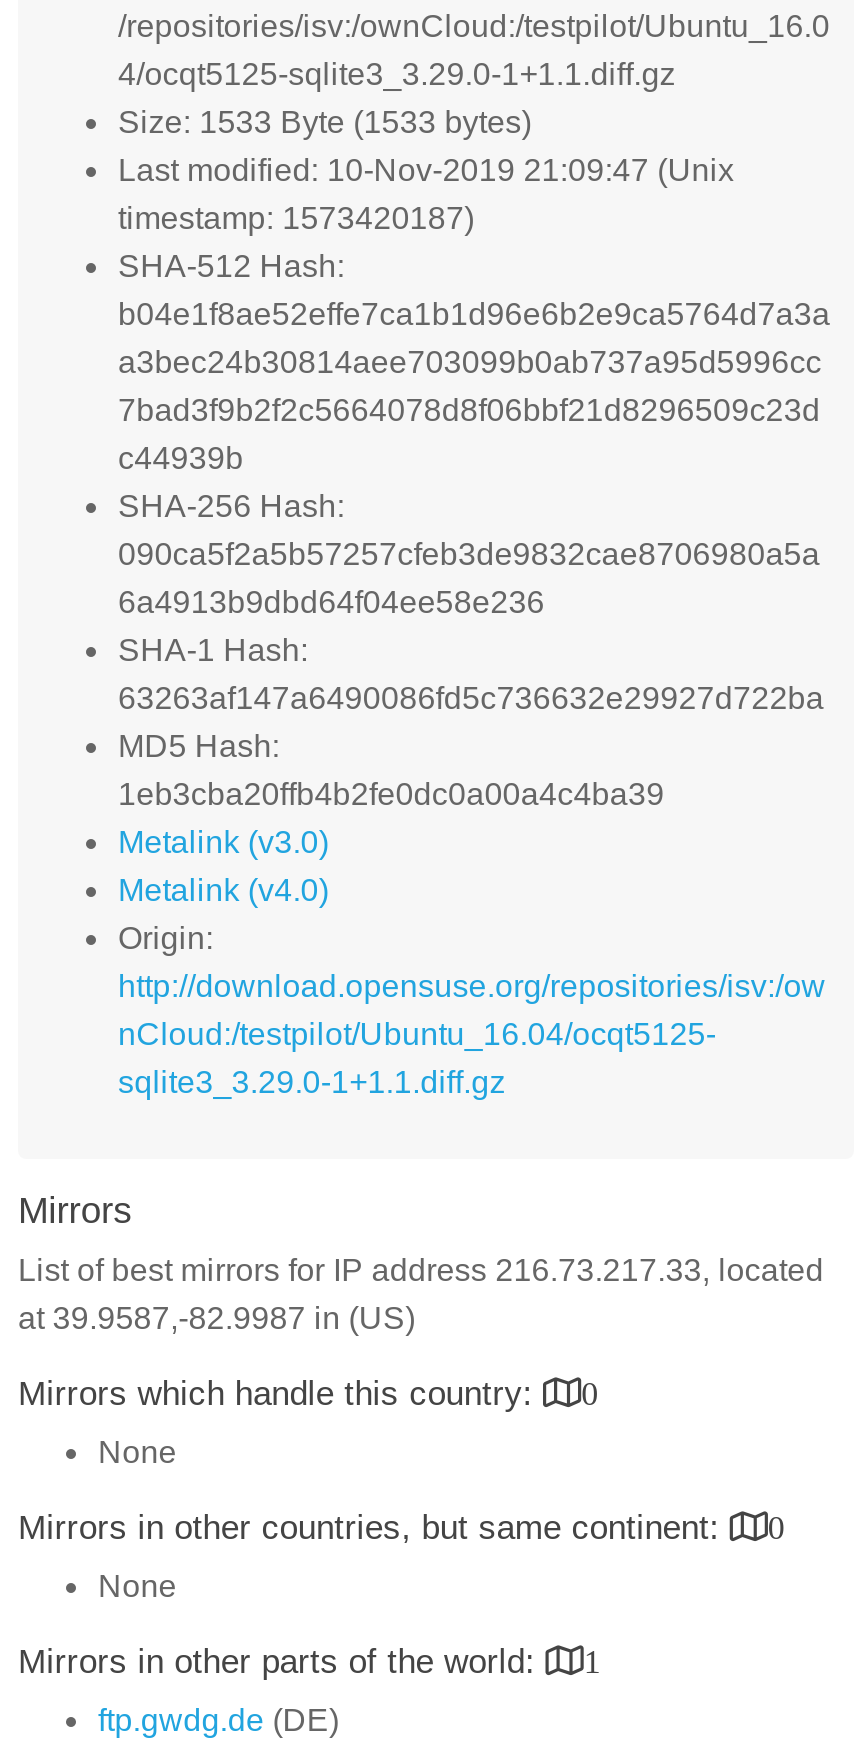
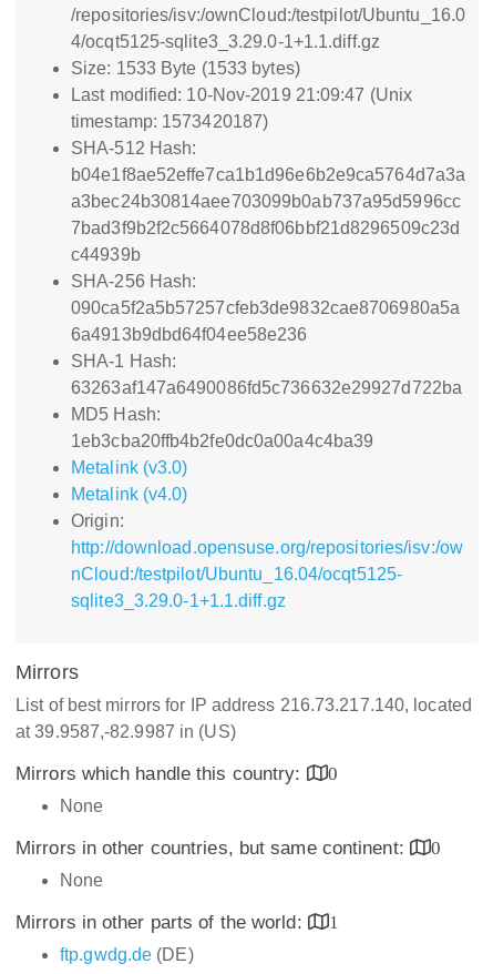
[18,1253,824,1287] List of best mirrors for IP address 216.73.217.33, located -> [16,696,472,714] List of best mirrors for IP address 216.73.217.140, located

